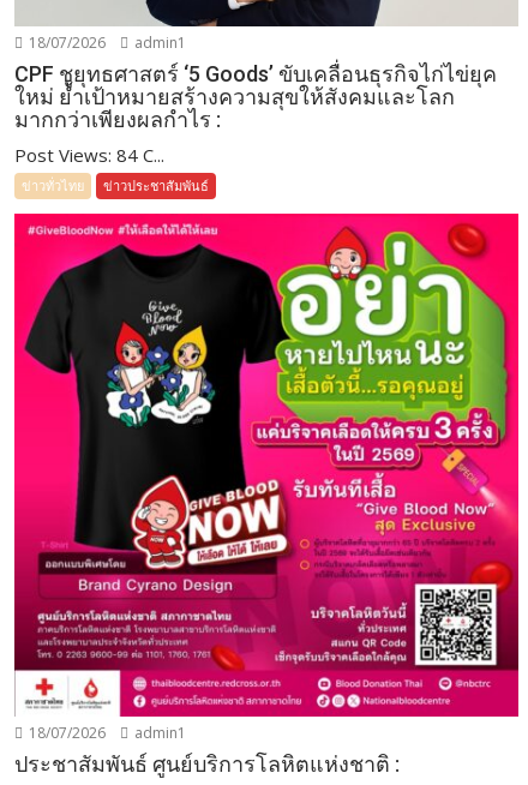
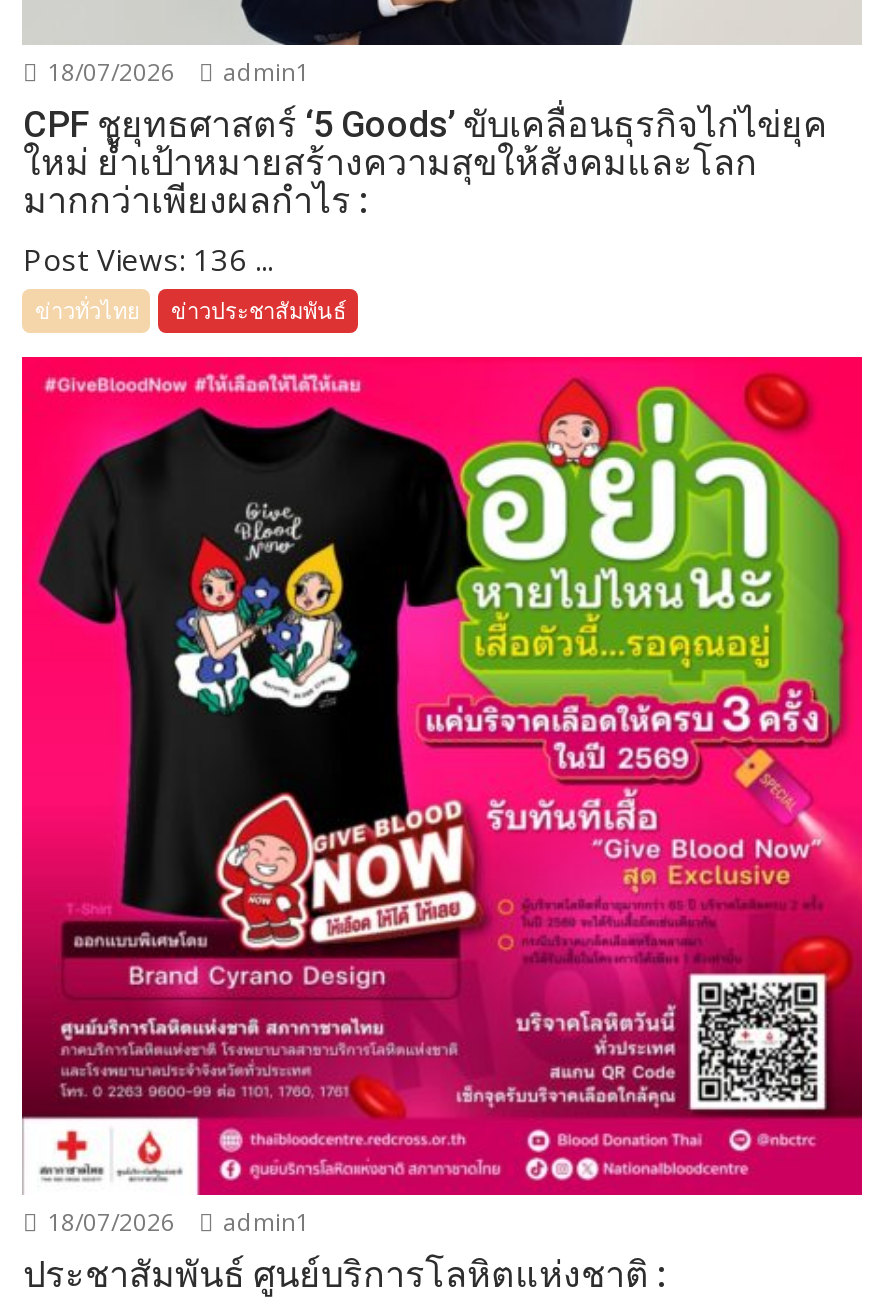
[15,143,165,167] Post Views: 84 C... -> [23,238,273,278] Post Views: 136 ...

